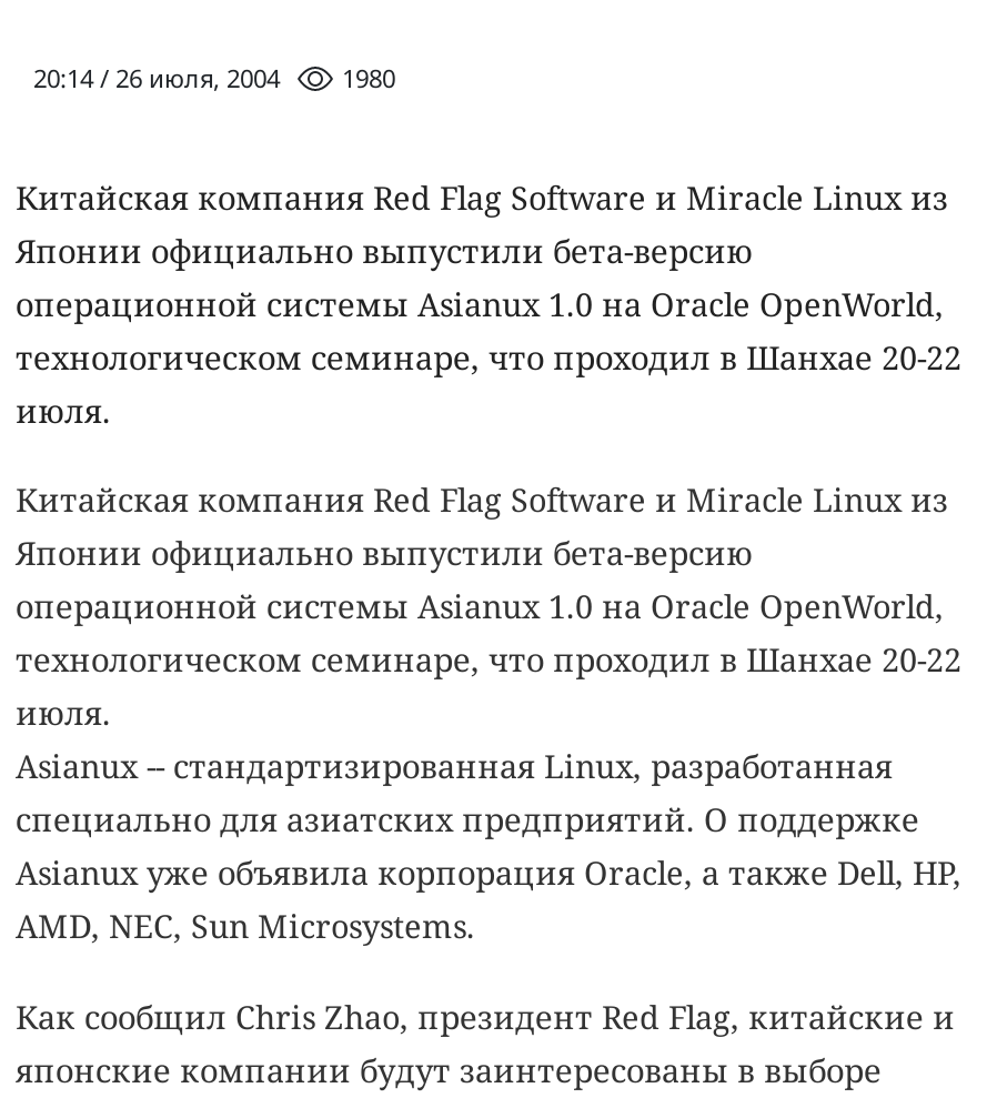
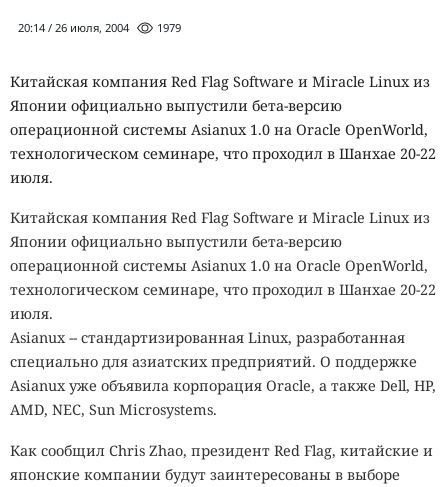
[33,60,395,94] 20:14 / 26 июля, 2004 1980 -> [18,20,181,35] 20:14 / 26 июля, 2004 1979

